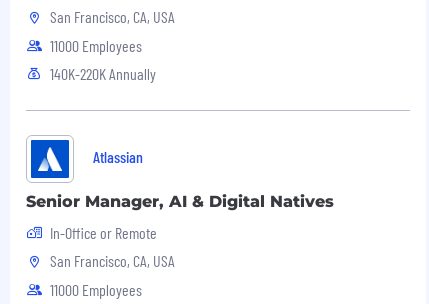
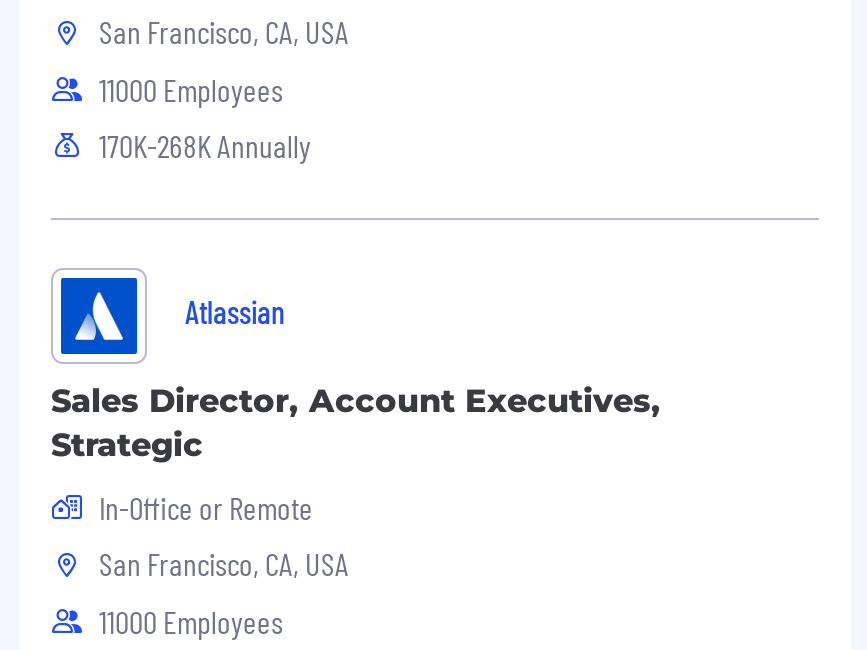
[50,64,156,83] 140K-220K Annually -> [99,126,311,164] 170K-268K Annually
[26,192,334,211] Senior Manager, AI & Digital Natives -> [51,382,661,464] Sales Director, Account Executives, | Strategic

